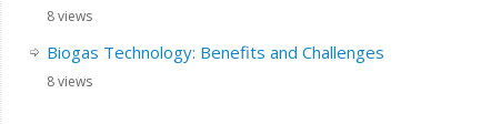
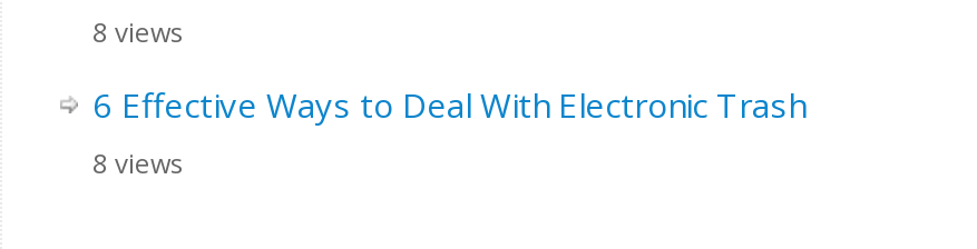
[46,40,384,63] Biogas Technology: Benefits and Challenges -> [92,81,805,126] 6 Effective Ways to Deal With Electronic Trash

